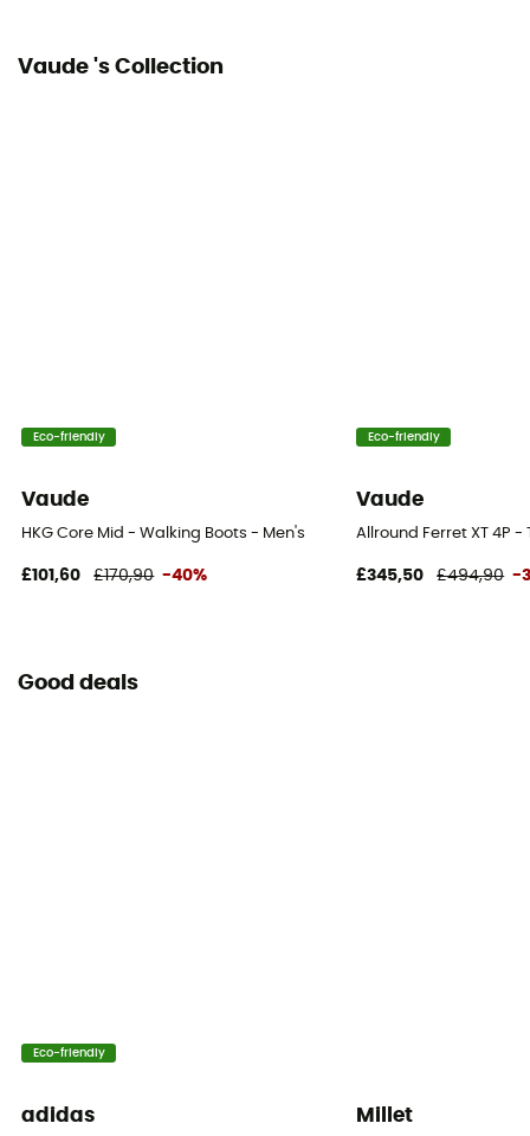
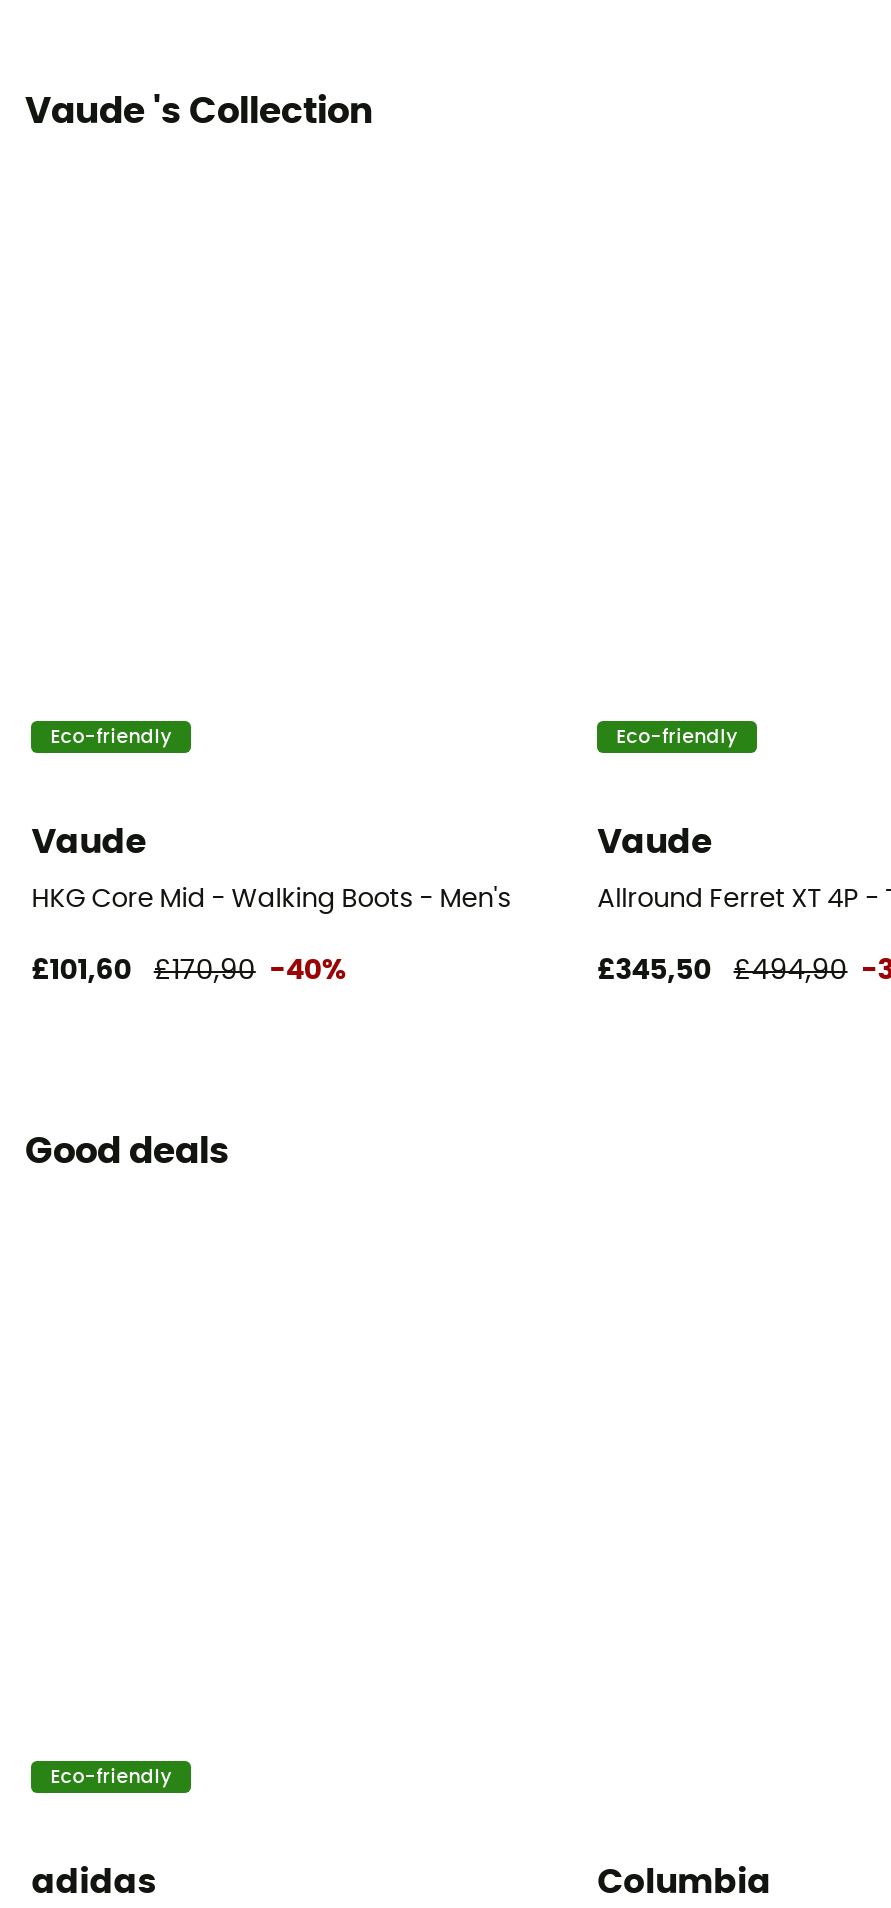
[356,1105,413,1125] Millet -> [597,1865,771,1899] Columbia

